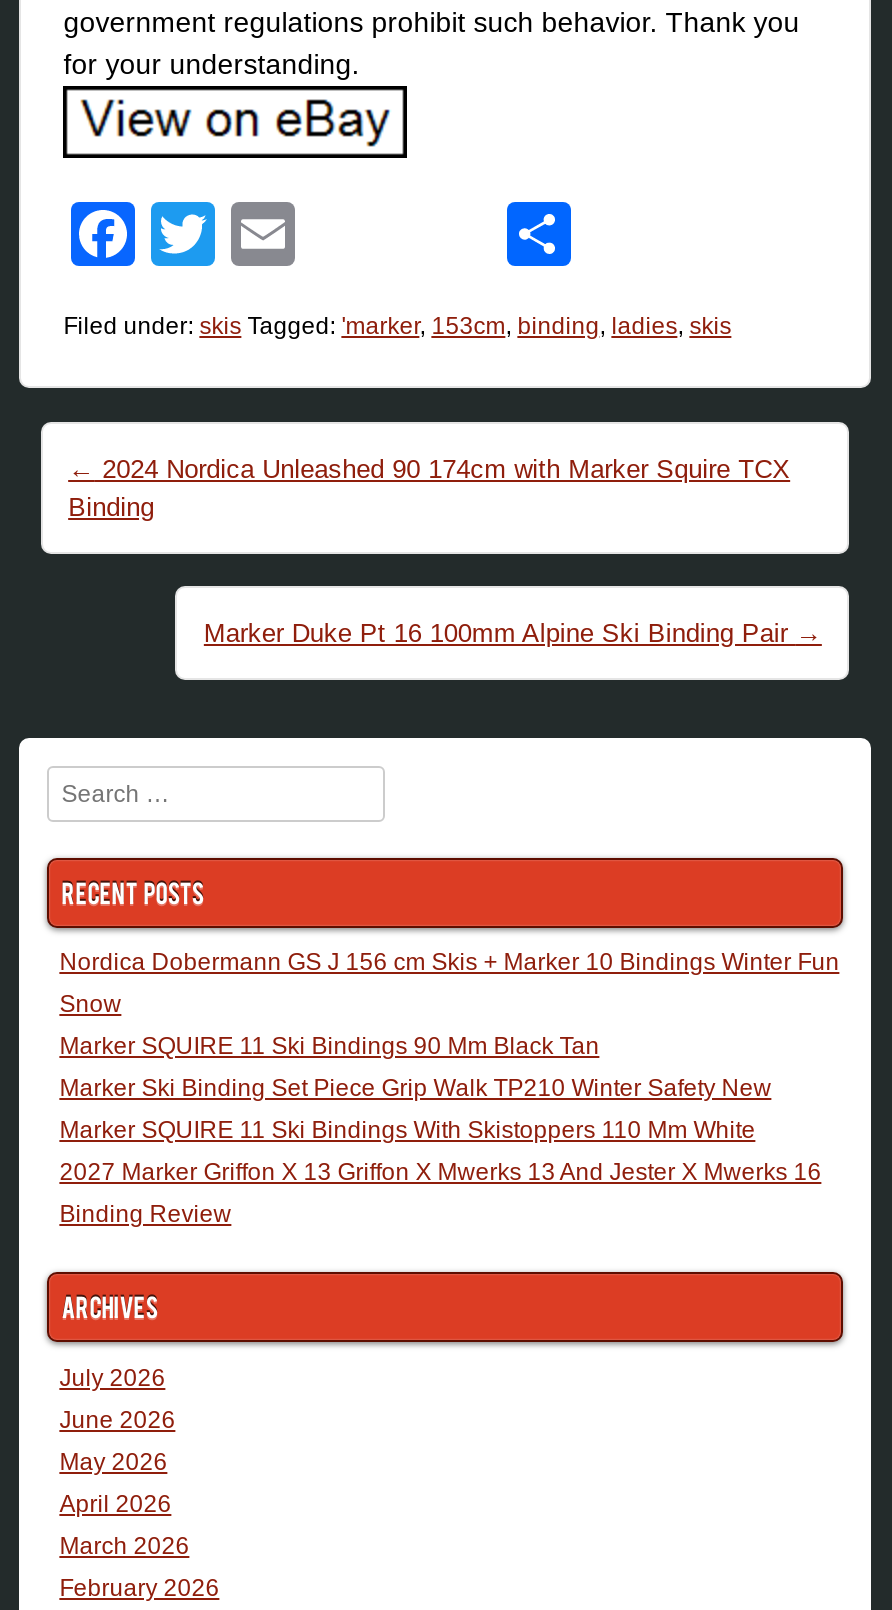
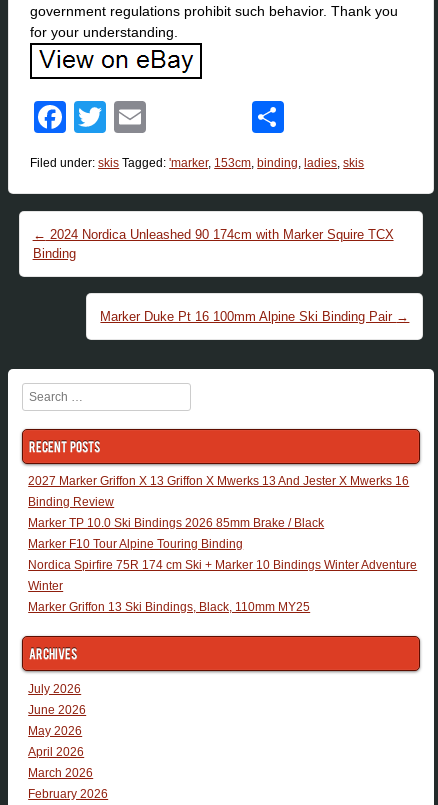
[59,949,839,1145] Nordica Dobermann GS J 156 cm Skis + Marker 10 Bindings Winter Fun | Snow | Marker SQUIRE 11 Ski Bindings 90 Mm Black Tan | Marker Ski Binding Set Piece Grip Walk TP210 Winter Safety New | Marker SQUIRE 11 Ski Bindings With Skistoppers 110 Mm White -> none
moved [59,1159,821,1229] -> [28,474,409,509]: 2027 Marker Griffon X 13 Griffon X Mwerks 13 And Jester X Mwerks 16 | Binding Review
none -> [28,516,417,614] Marker TP 10.0 Ski Bindings 2026 85mm Brake / Black | Marker F10 Tour Alpine Touring Binding | Nordica Spirfire 75R 174 cm Ski + Marker 10 Bindings Winter Adventure | Winter | Marker Griffon 13 Ski Bindings, Black, 110mm MY25

